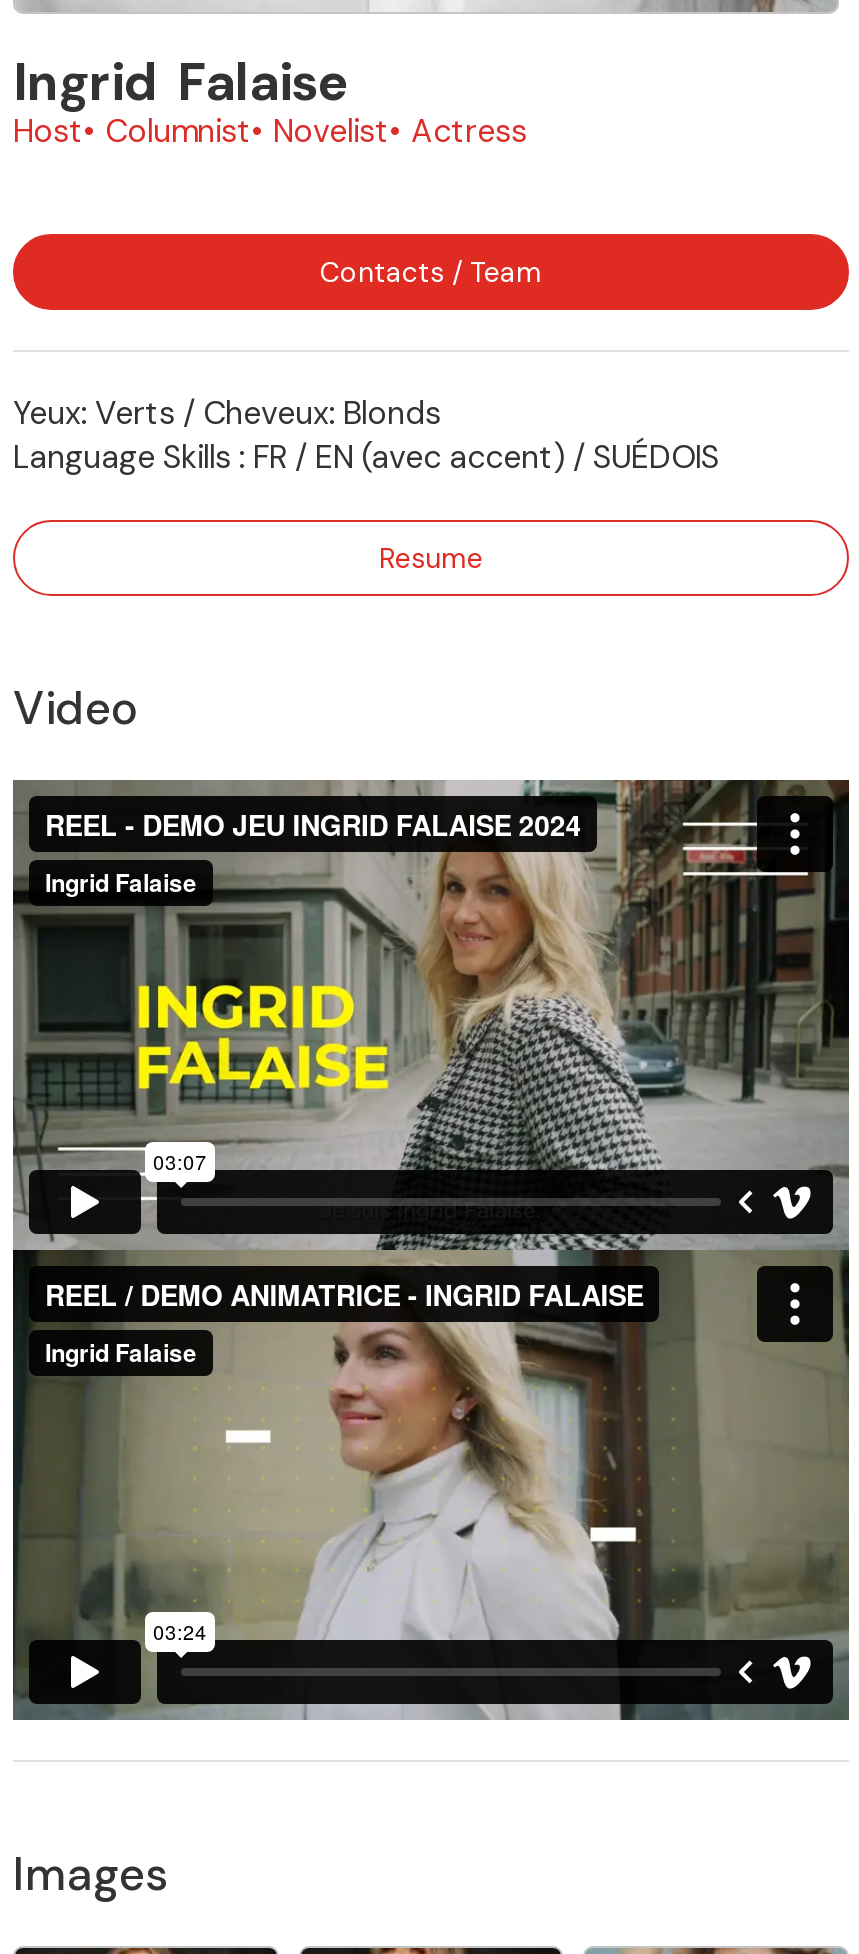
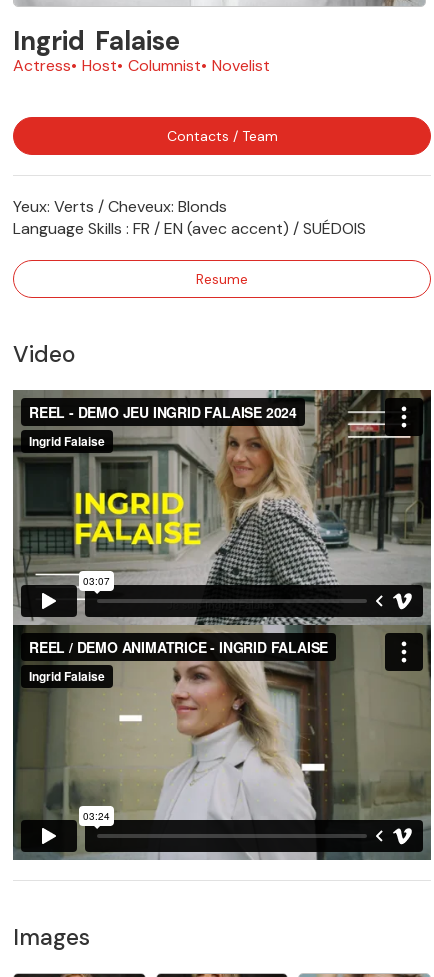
[13,110,527,152] Host Columnist Novelist Actress -> [13,55,270,76] Actress Host Columnist Novelist

